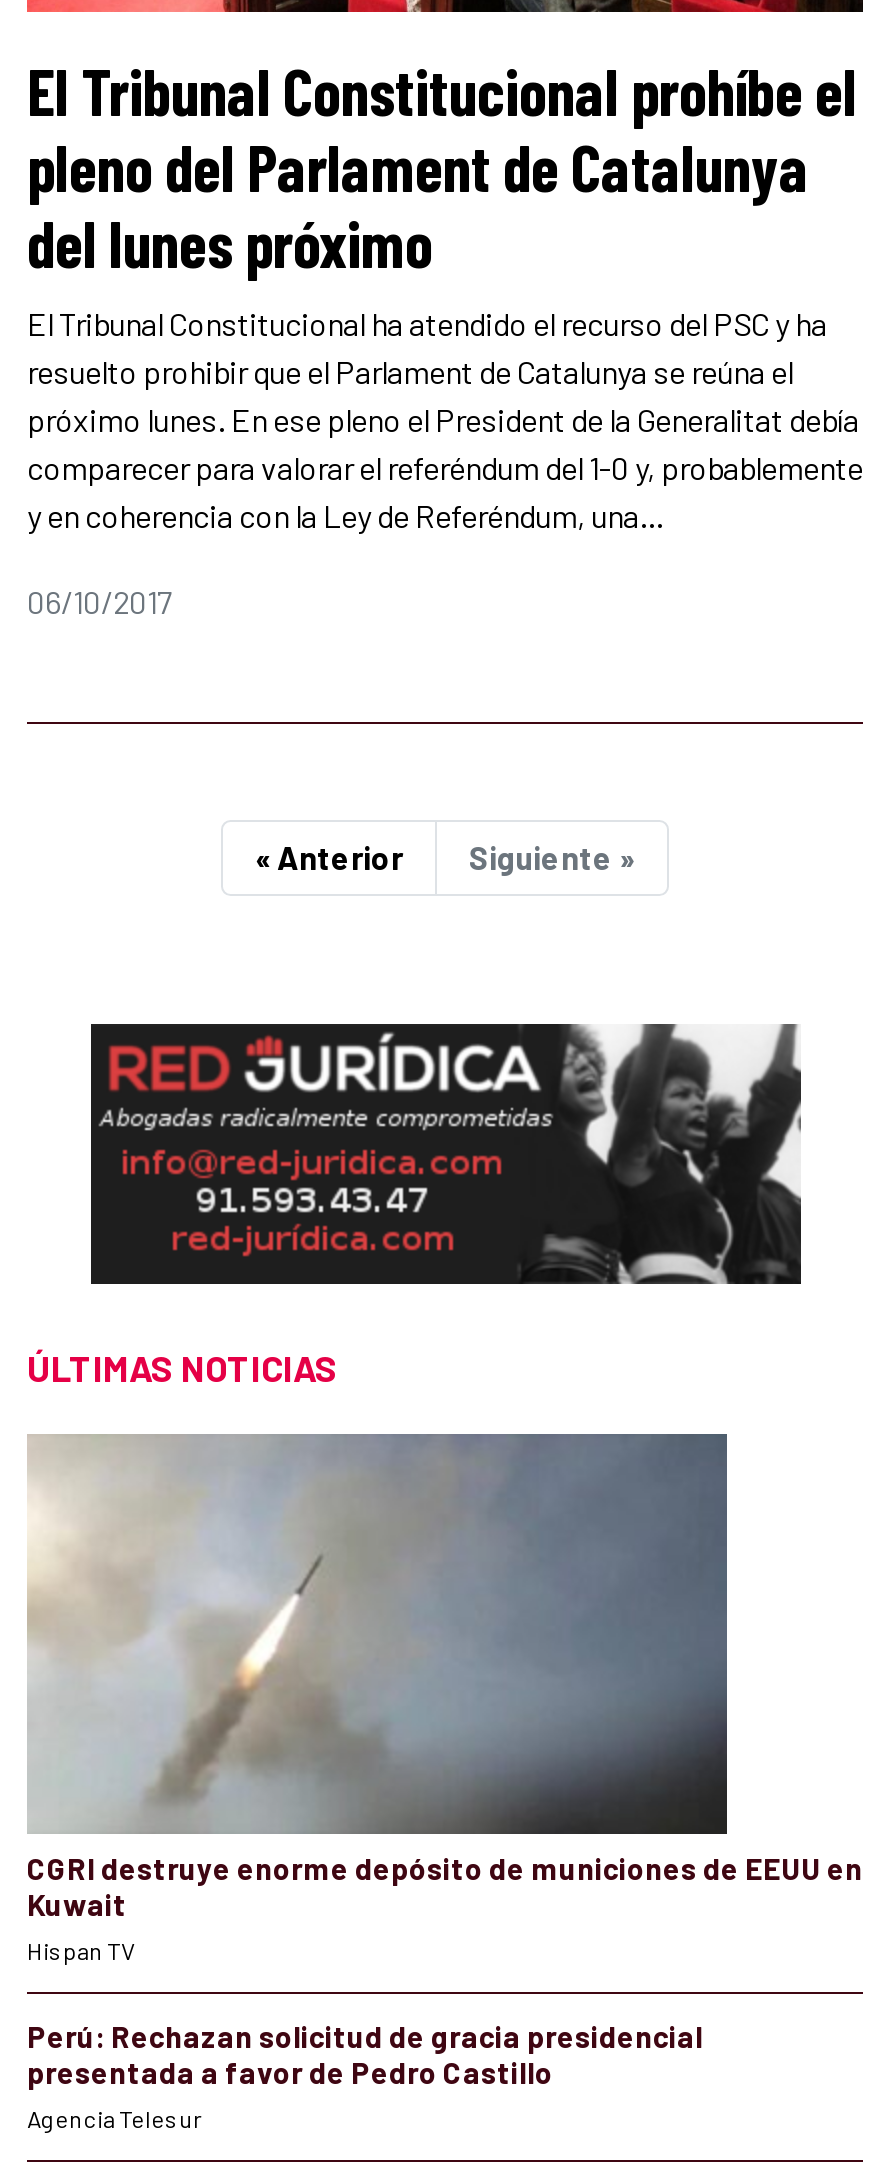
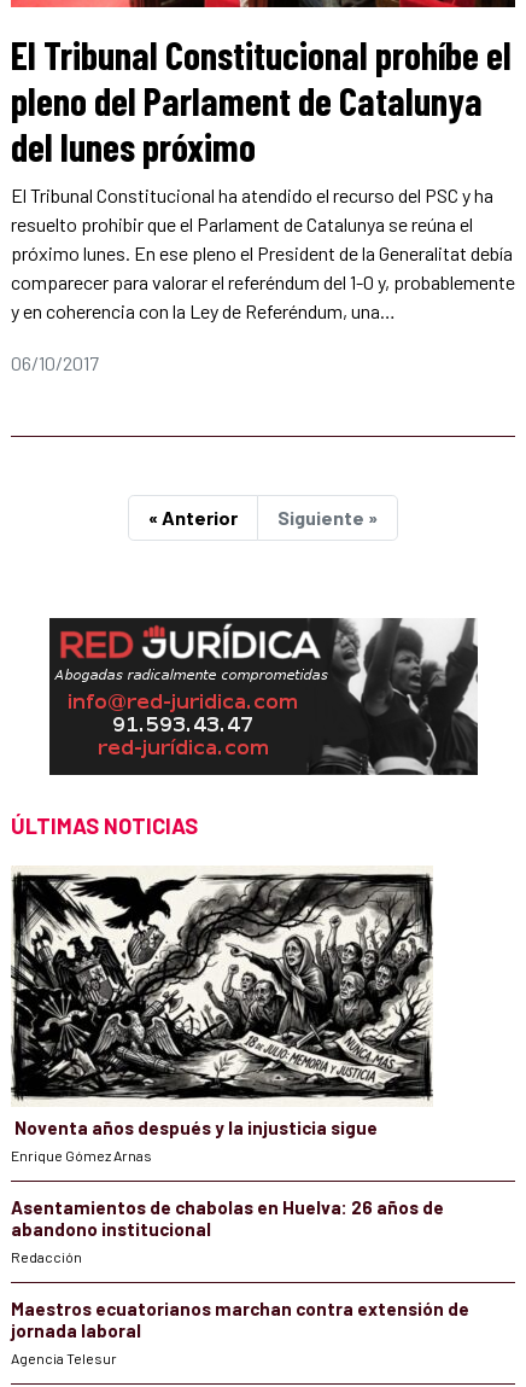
[27,1432,863,2089] [image] | CGRI destruye enorme depósito de municiones de EEUU en | Kuwait | Hispan TV | Perú: Rechazan solicitud de gracia presidencial | presentada a favor de Pedro Castillo -> [11,868,469,1341] [image] | Noventa años después y la injusticia sigue | Enrique Gómez Arnas | Asentamientos de chabolas en Huelva: 26 años de | abandono institucional | Redacción | Maestros ecuatorianos marchan contra extensión de | jornada laboral

